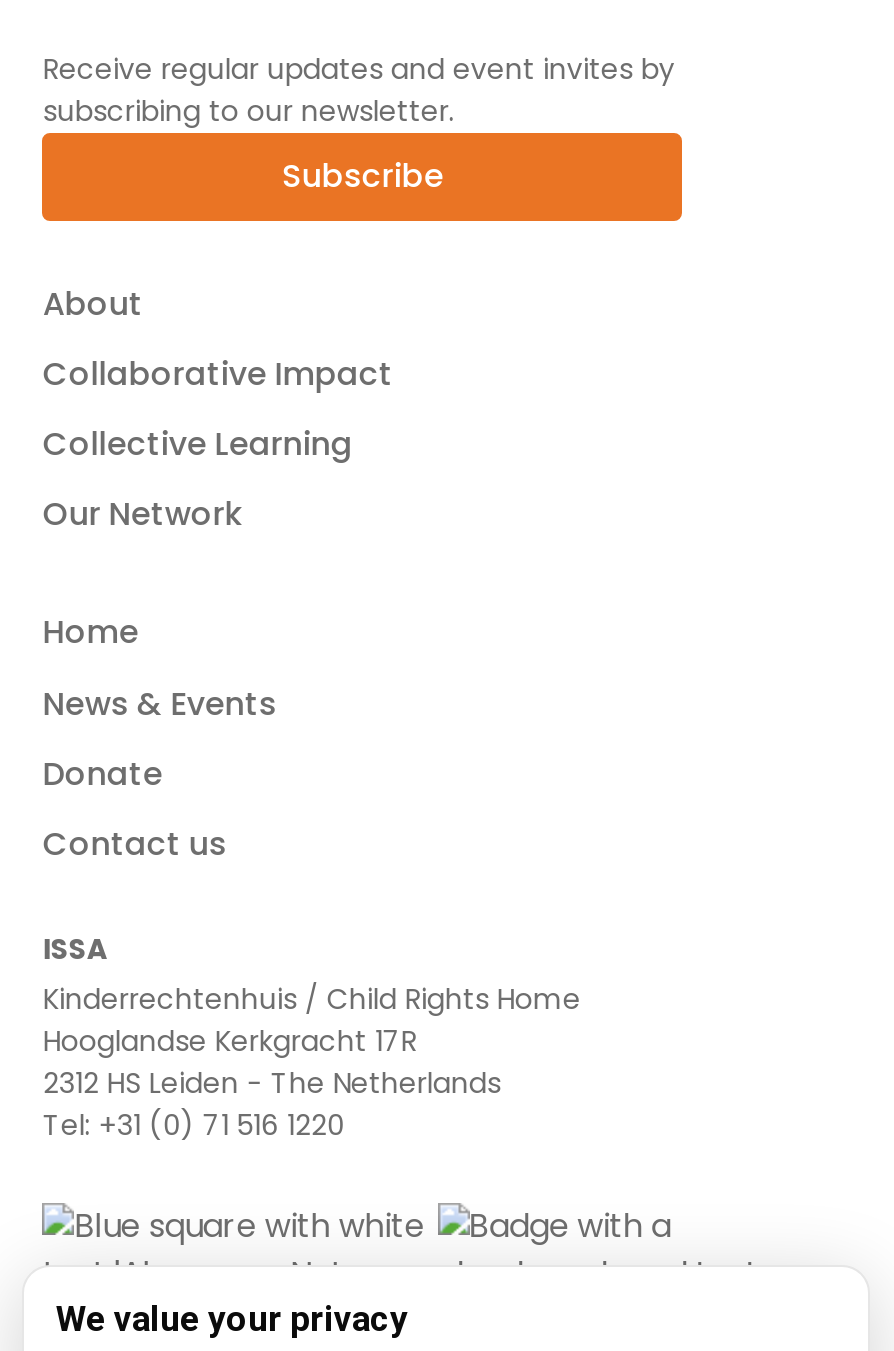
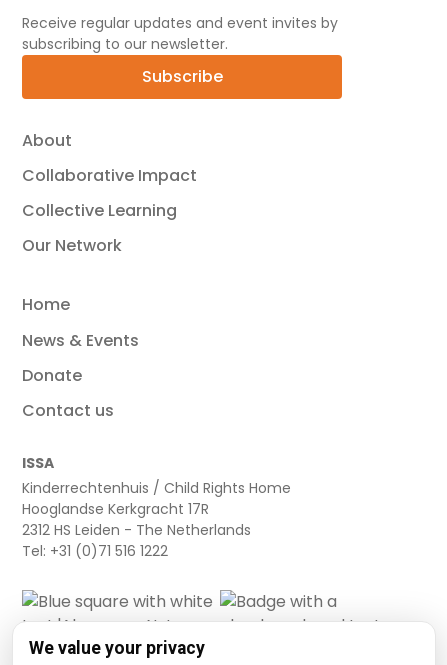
[43,1104,345,1144] Tel: +31 (0) 71 516 1220 -> [22,540,168,560] Tel: +31 (0)71 516 1222

